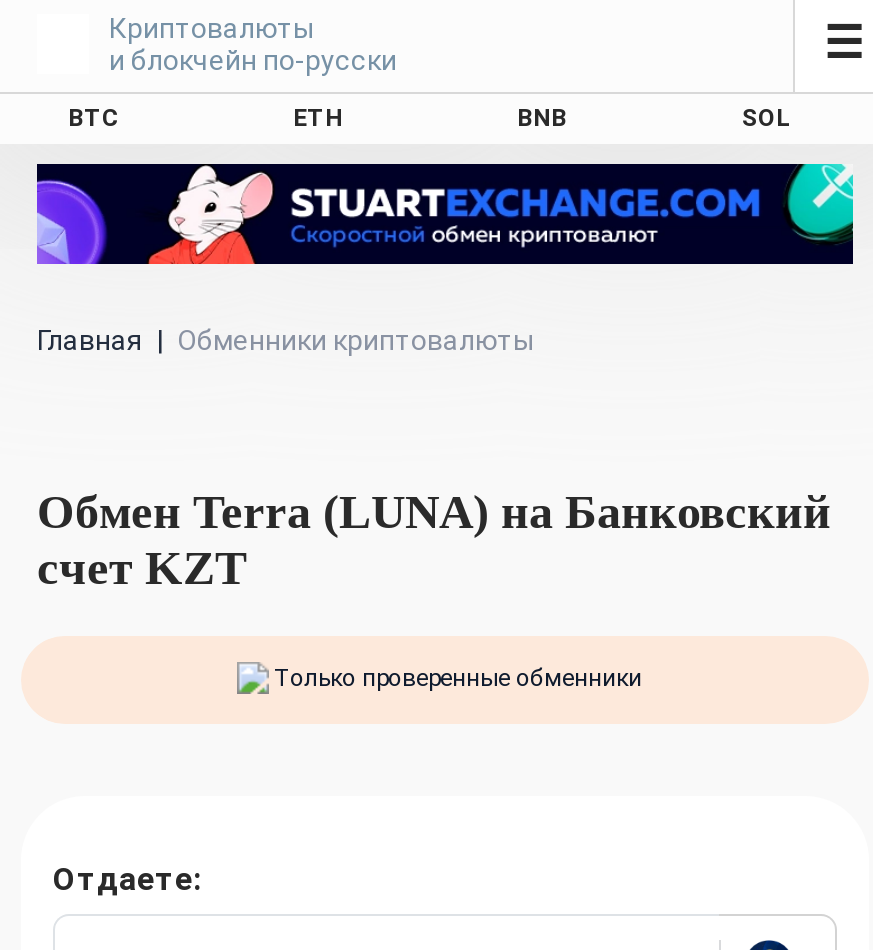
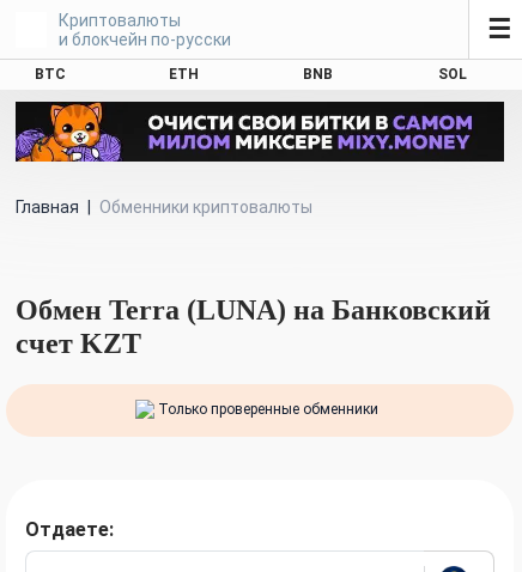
[35,162,855,266] [image] -> [14,101,505,163] [image]

